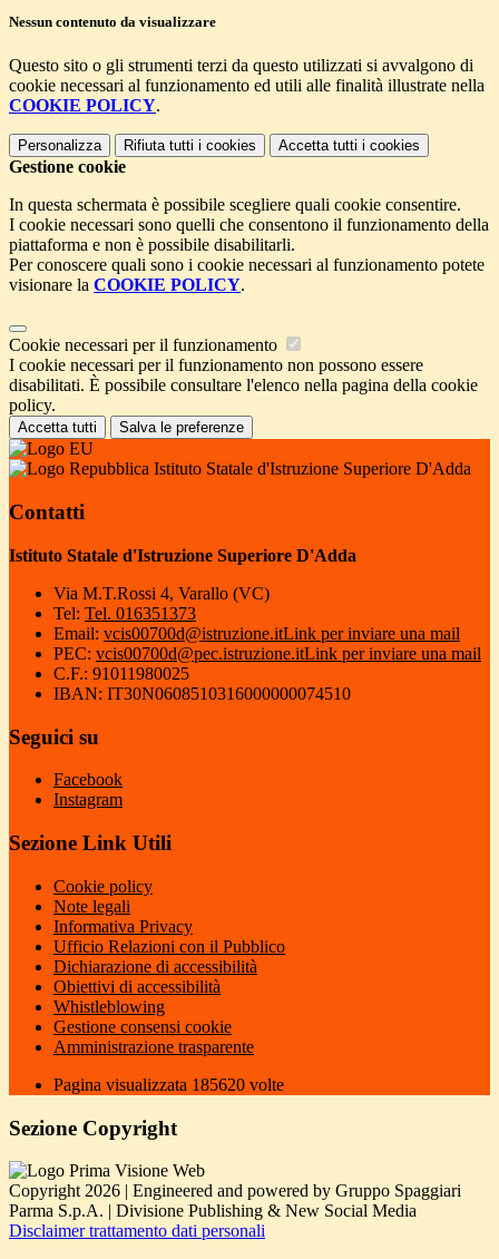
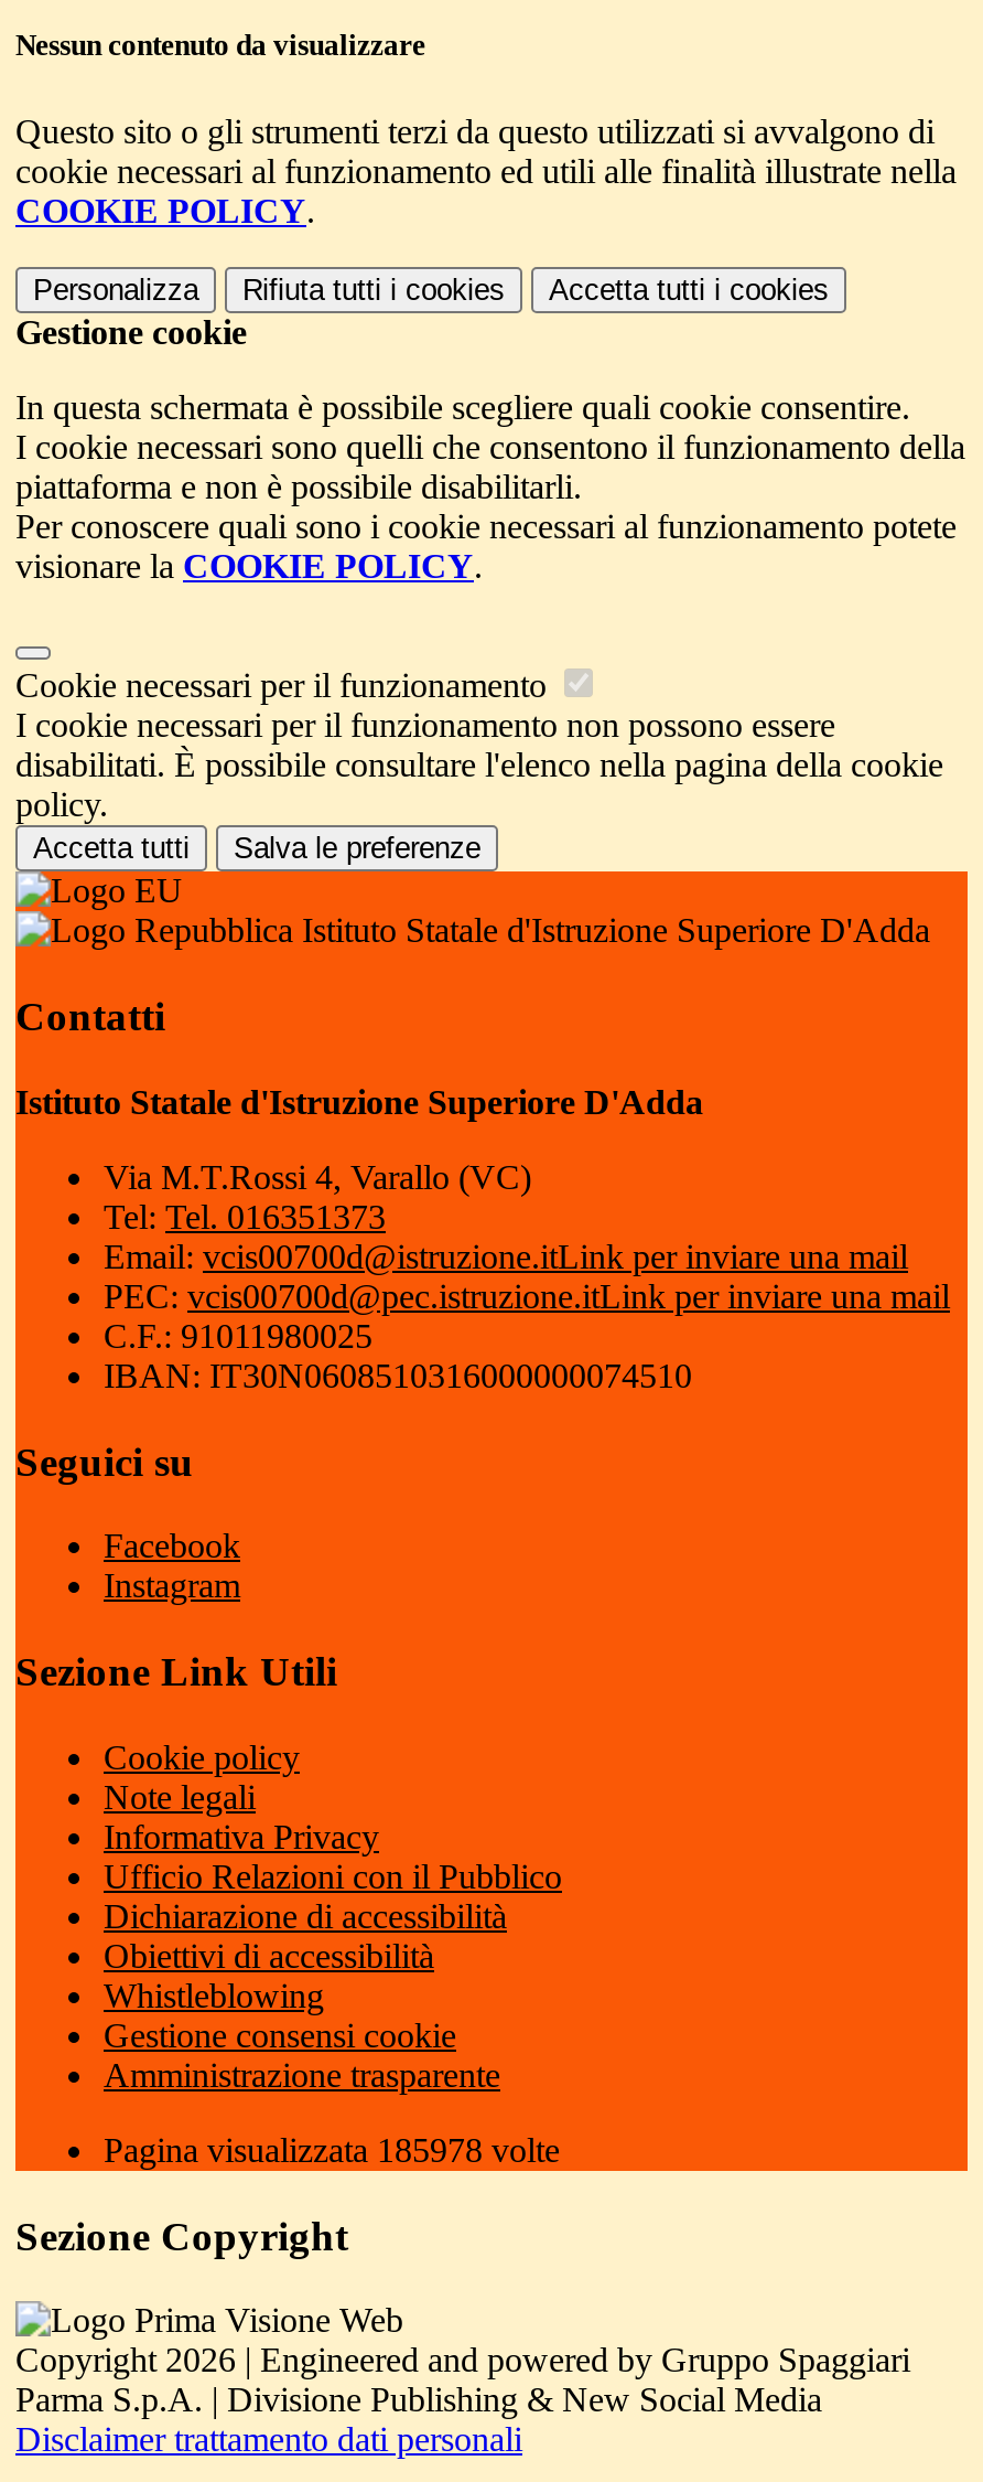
[53,1075,284,1094] Pagina visualizzata 185620 volte -> [104,2131,560,2168] Pagina visualizzata 185978 volte

